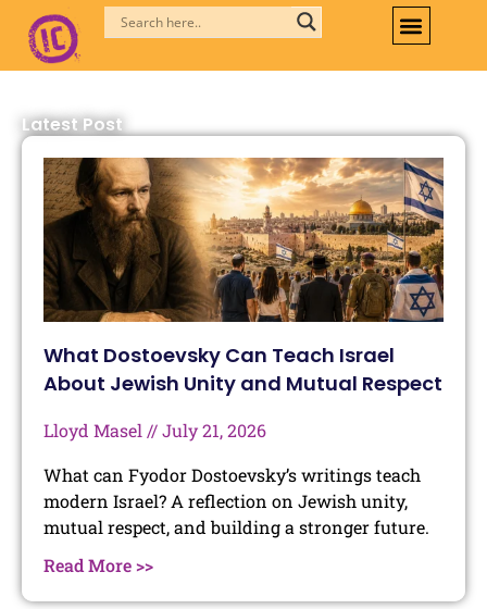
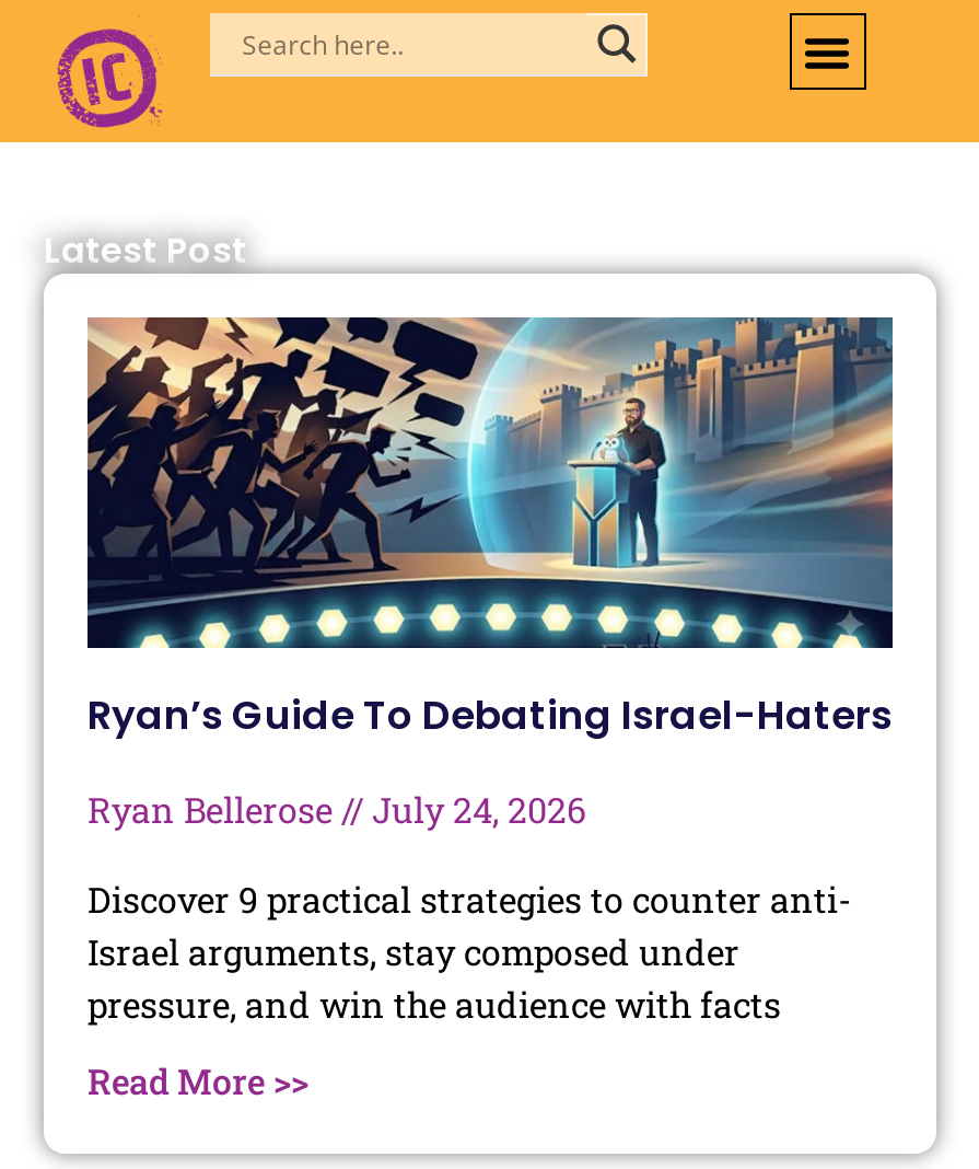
[43,157,445,397] [image] | What Dostoevsky Can Teach Israel | About Jewish Unity and Mutual Respect -> [85,315,895,742] [image] | Ryan’s Guide To Debating Israel-Haters
[43,419,266,441] Lloyd Masel July 21, 2026 -> [88,786,586,832] Ryan Bellerose July 24, 2026
[43,463,429,538] What can Fyodor Dostoevsky’s writings teach | modern Israel? A reflection on Jewish unity, | mutual respect, and building a stronger future. -> [88,875,851,1026] Discover 9 practical strategies to counter anti- | Israel arguments, stay composed under | pressure, and win the audience with facts

